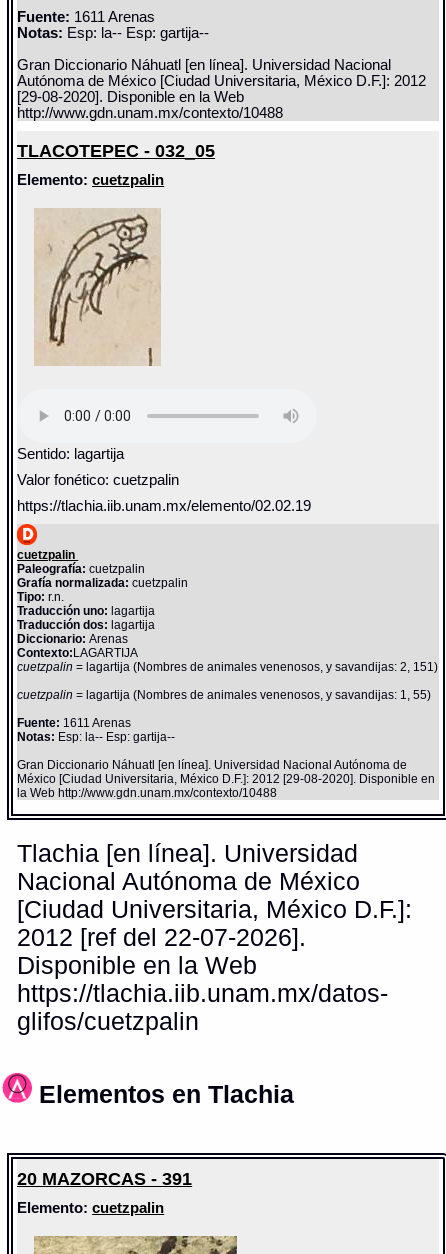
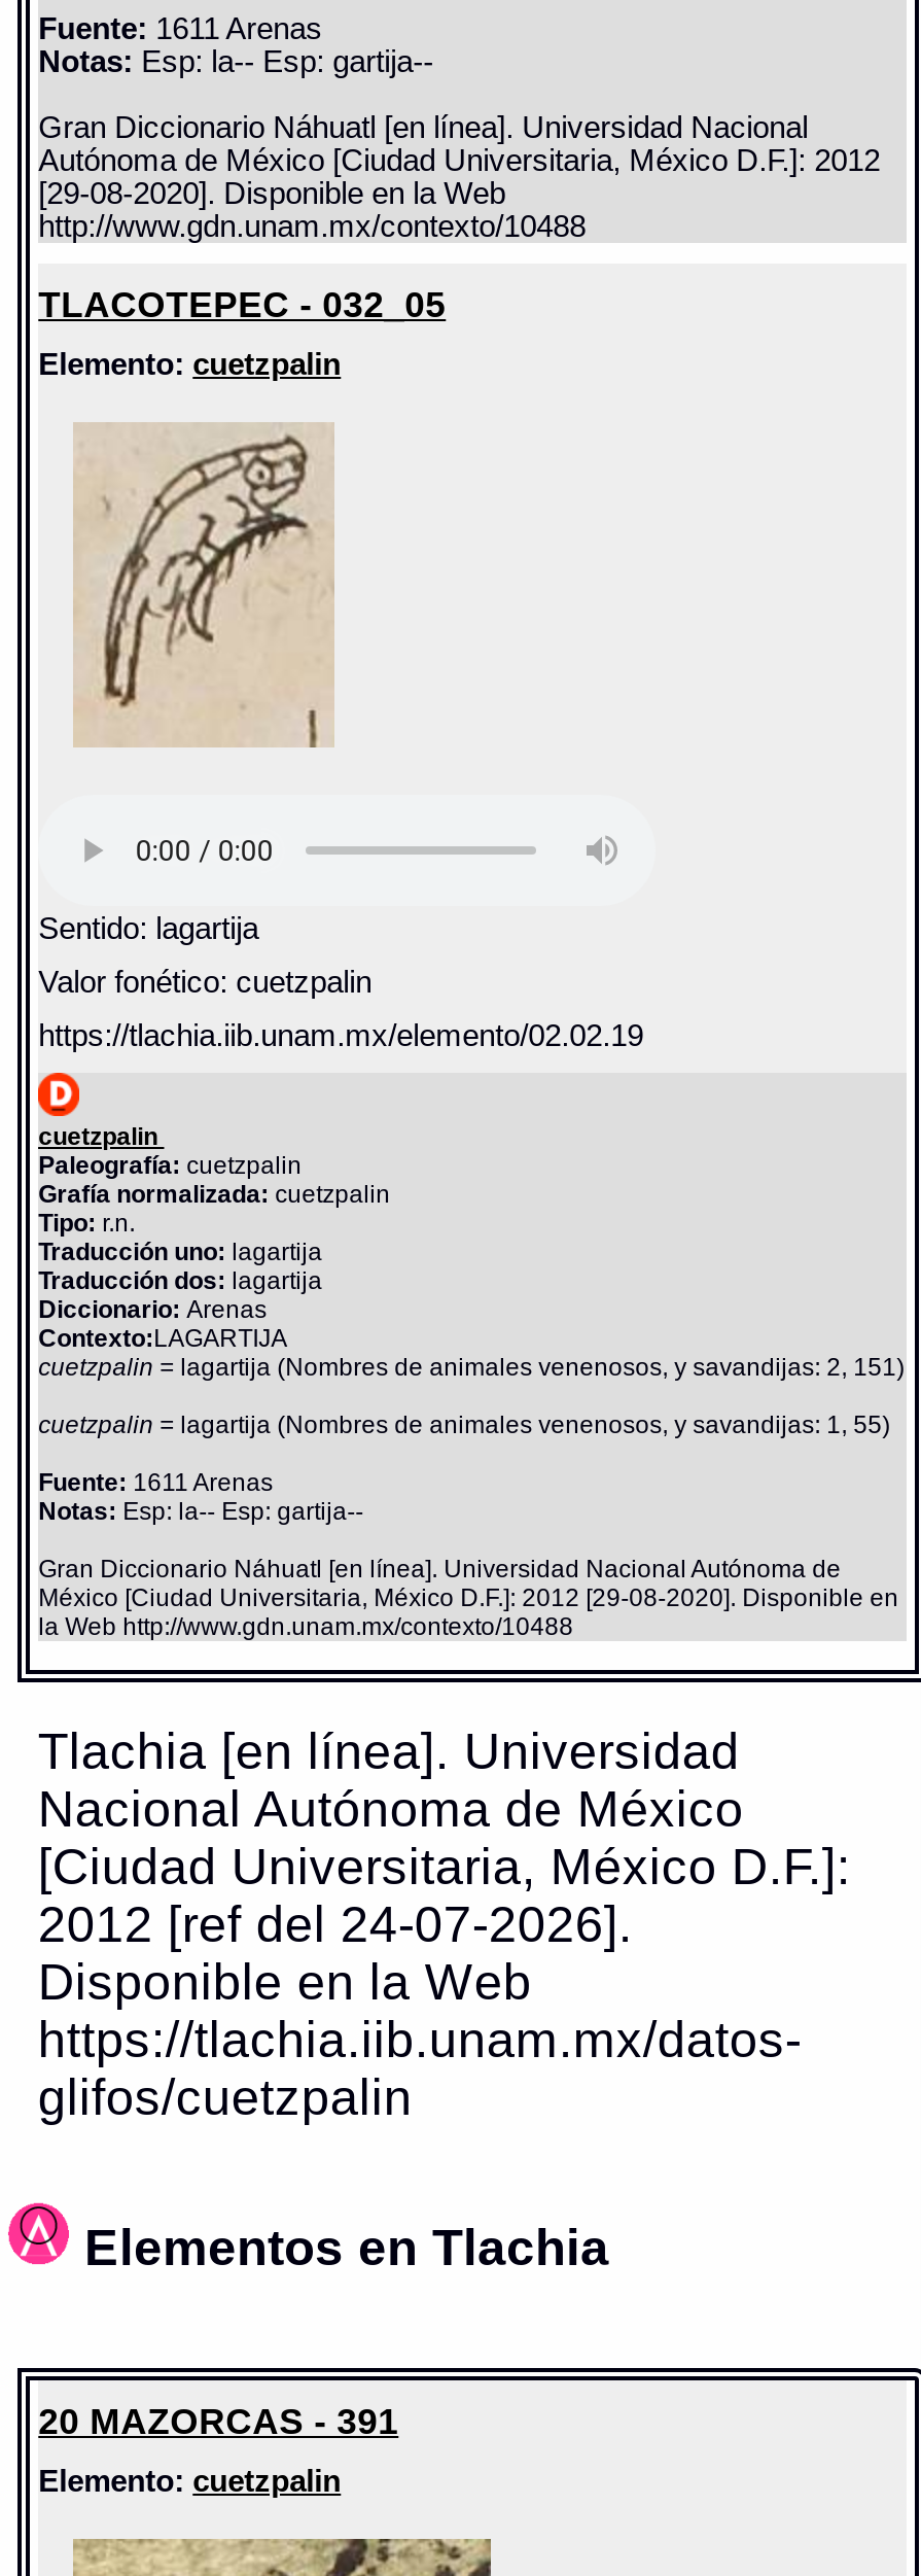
[17,924,306,951] 2012 [ref del 22-07-2026]. -> [38,1897,632,1952] 2012 [ref del 24-07-2026].

